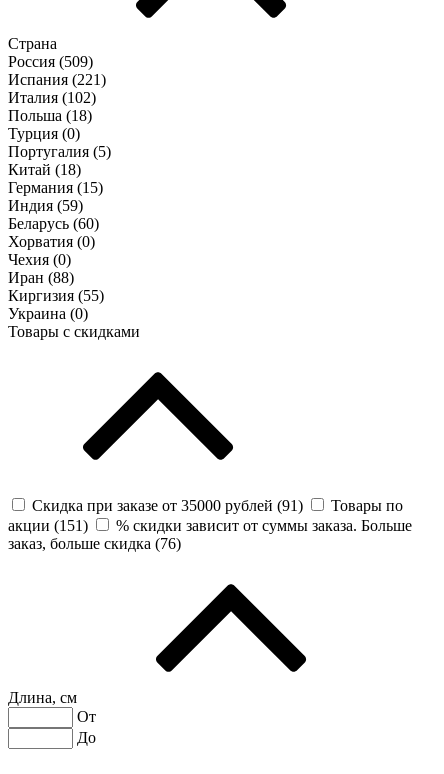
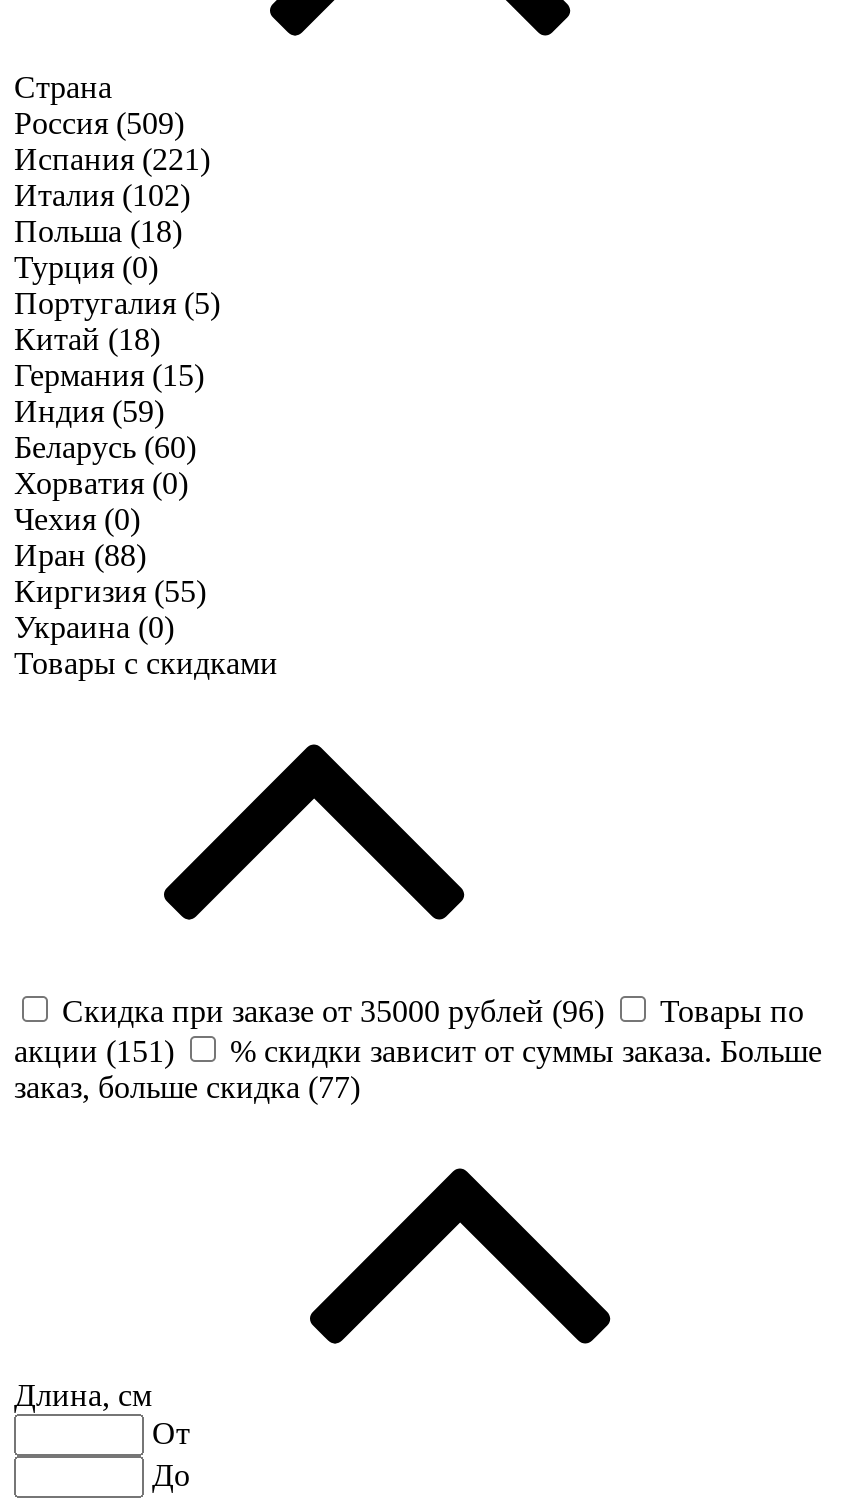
[32,497,307,514] Скидка при заказе от 35000 рублей (91) -> [62,994,612,1028] Скидка при заказе от 35000 рублей (96)
[8,535,181,552] заказ, больше скидка (76) -> [14,1070,360,1104] заказ, больше скидка (77)

